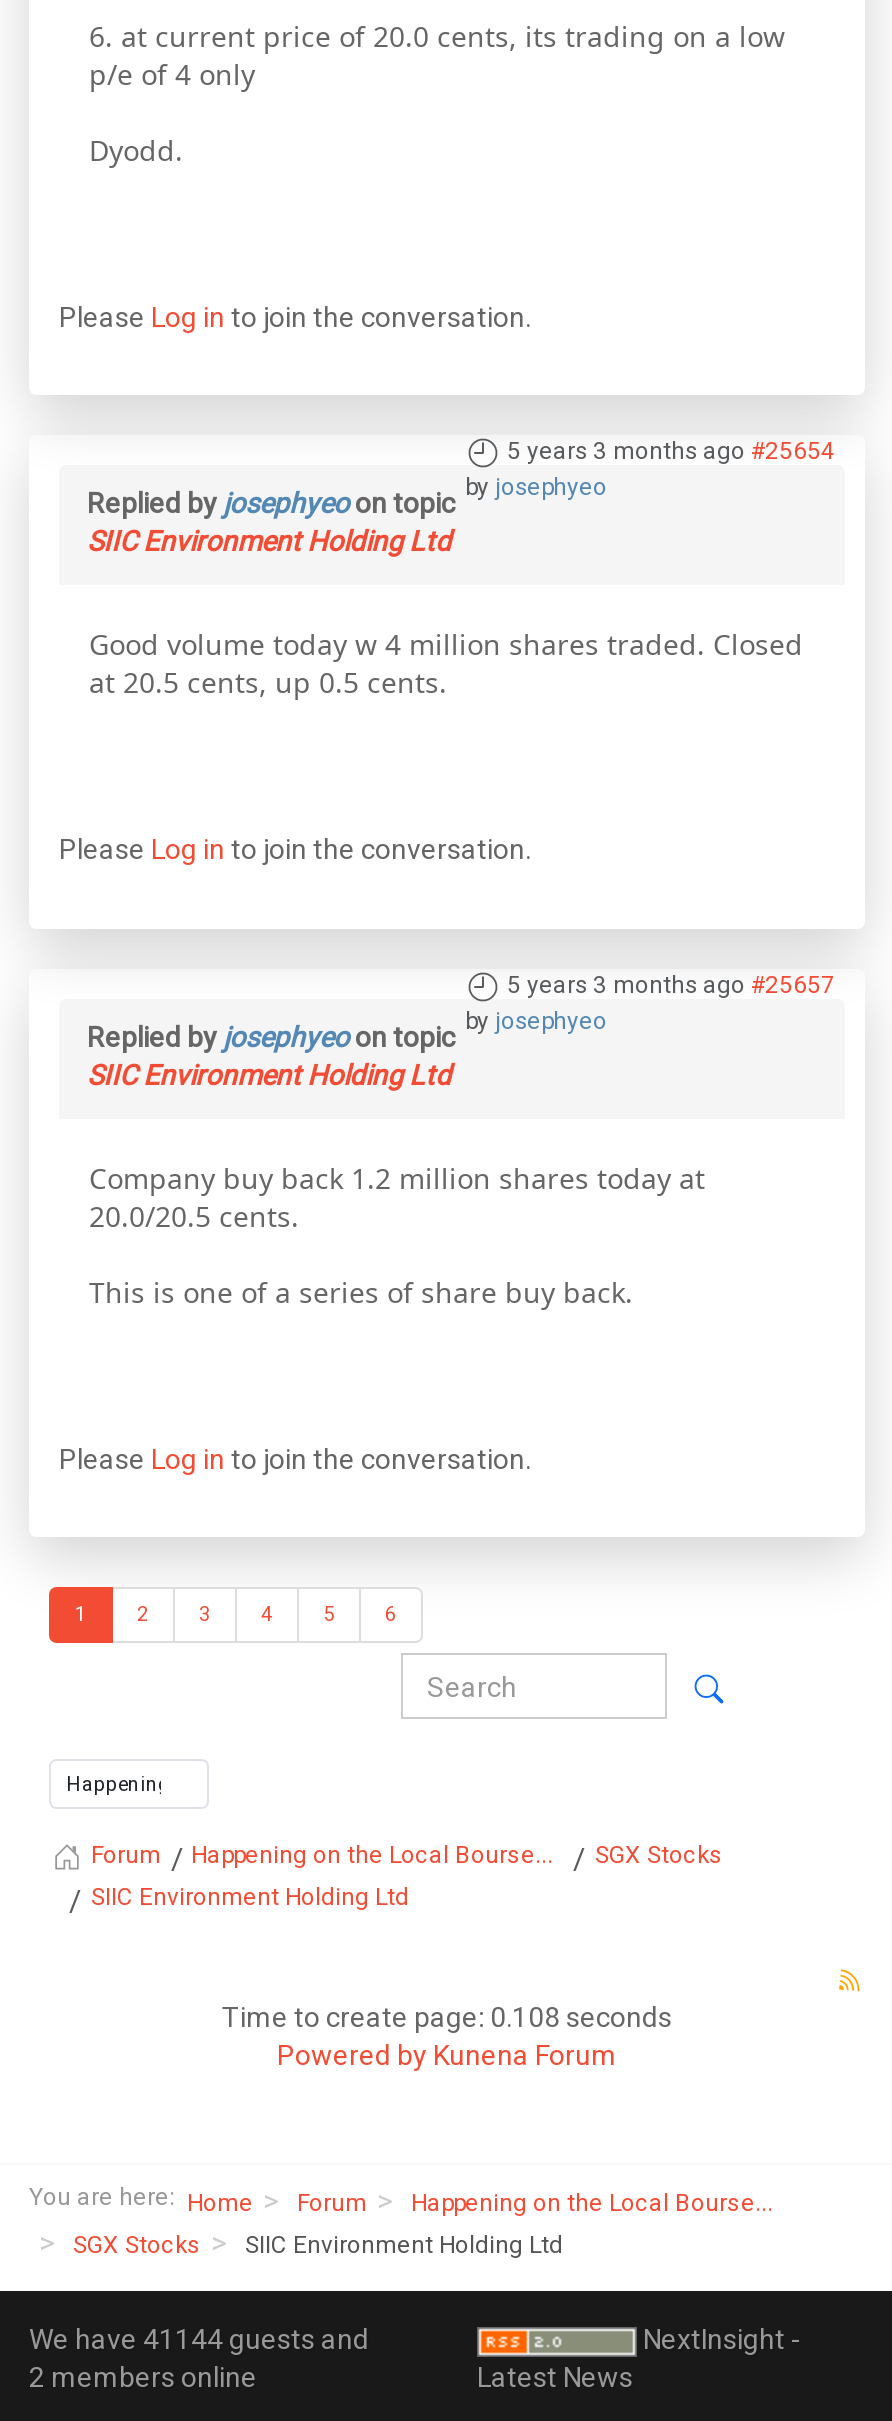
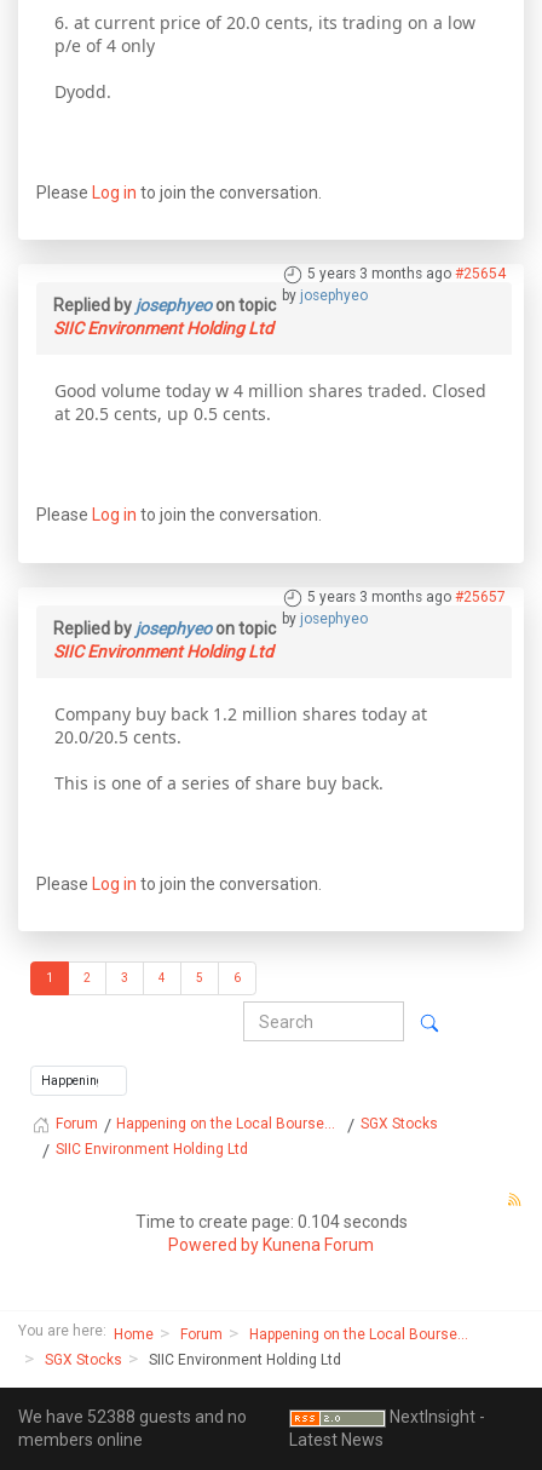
[222,2001,672,2033] Time to create page: 0.108 seconds -> [135,1212,407,1231] Time to create page: 0.104 seconds
[29,2323,369,2393] We have 41144 guests and | 2 members online -> [18,1407,247,1449] We have 52388 guests and no | members online

